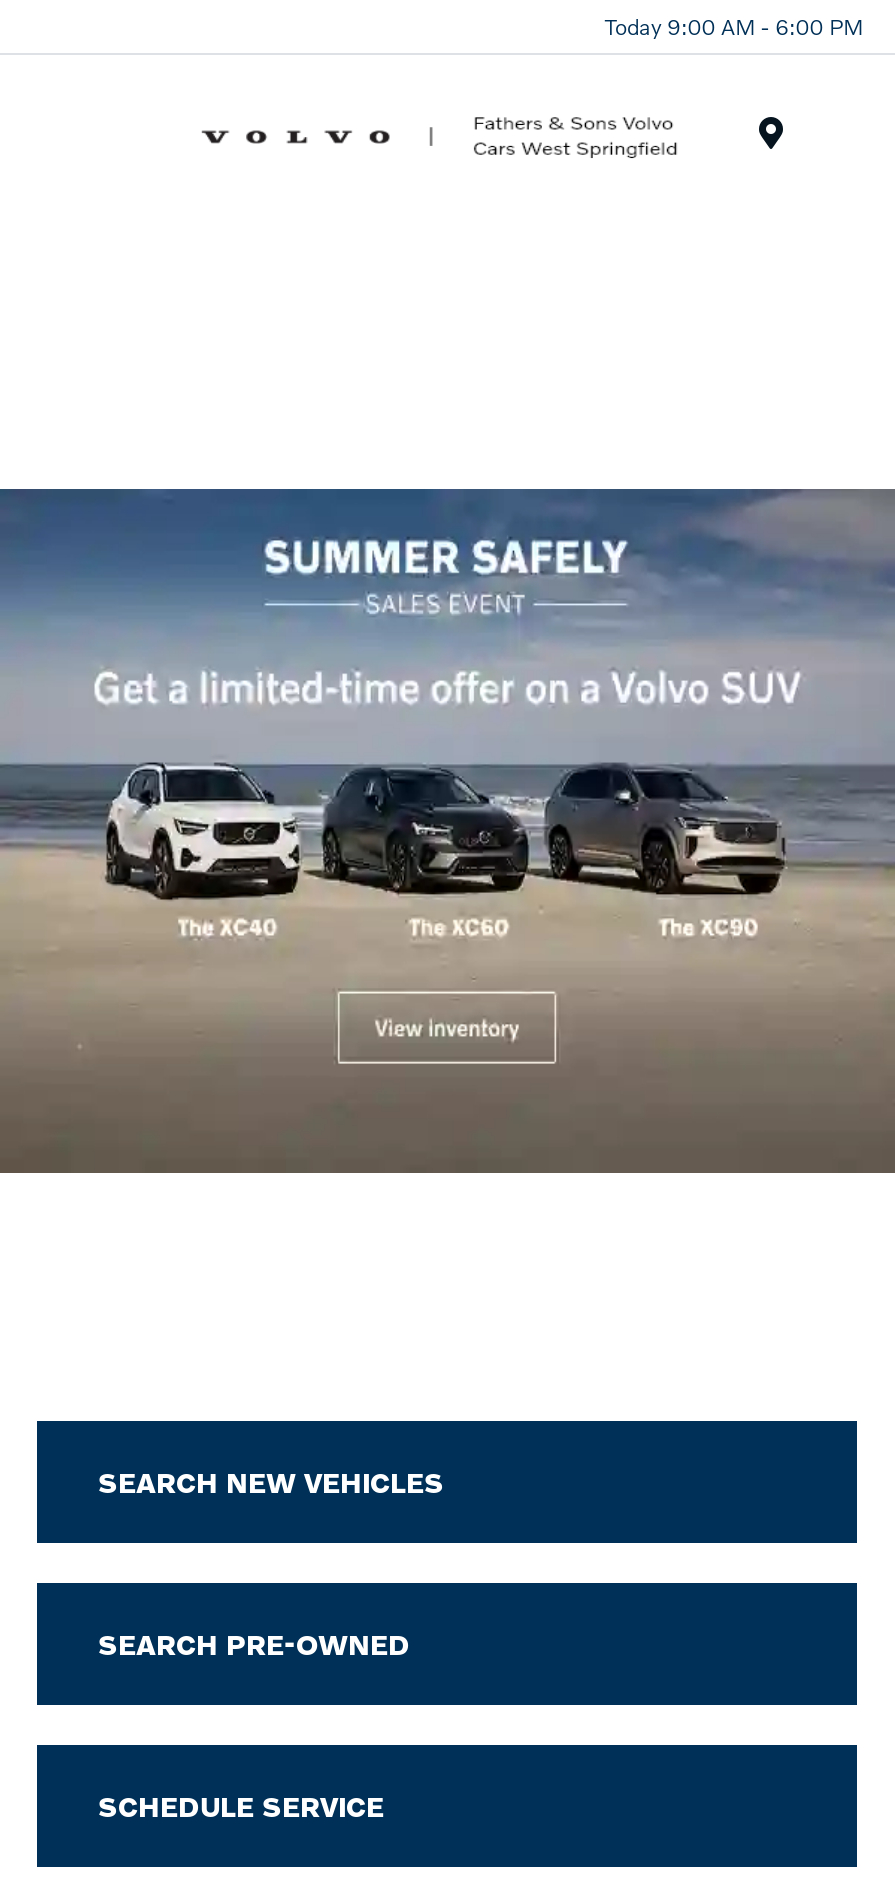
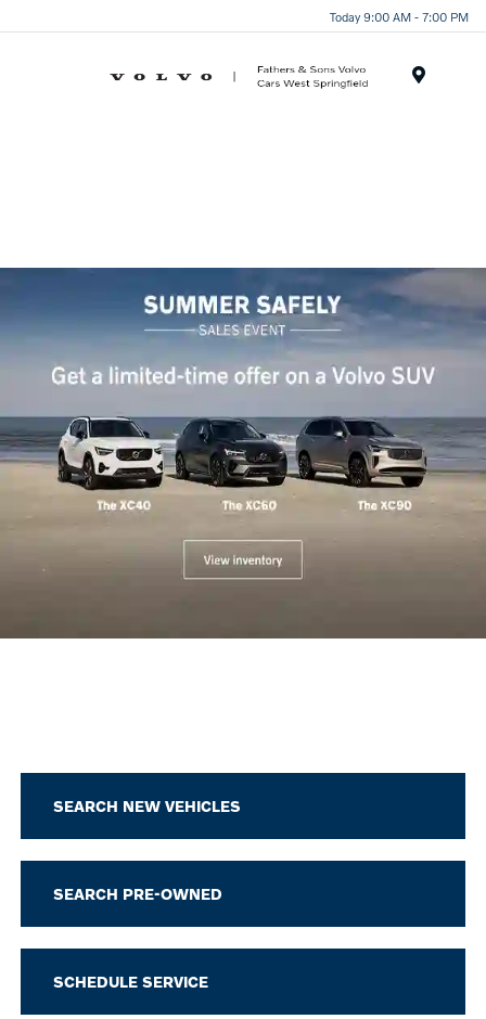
[605,10,863,38] Today 9:00 AM - 6:00 PM -> [330,8,469,23] Today 9:00 AM - 7:00 PM

